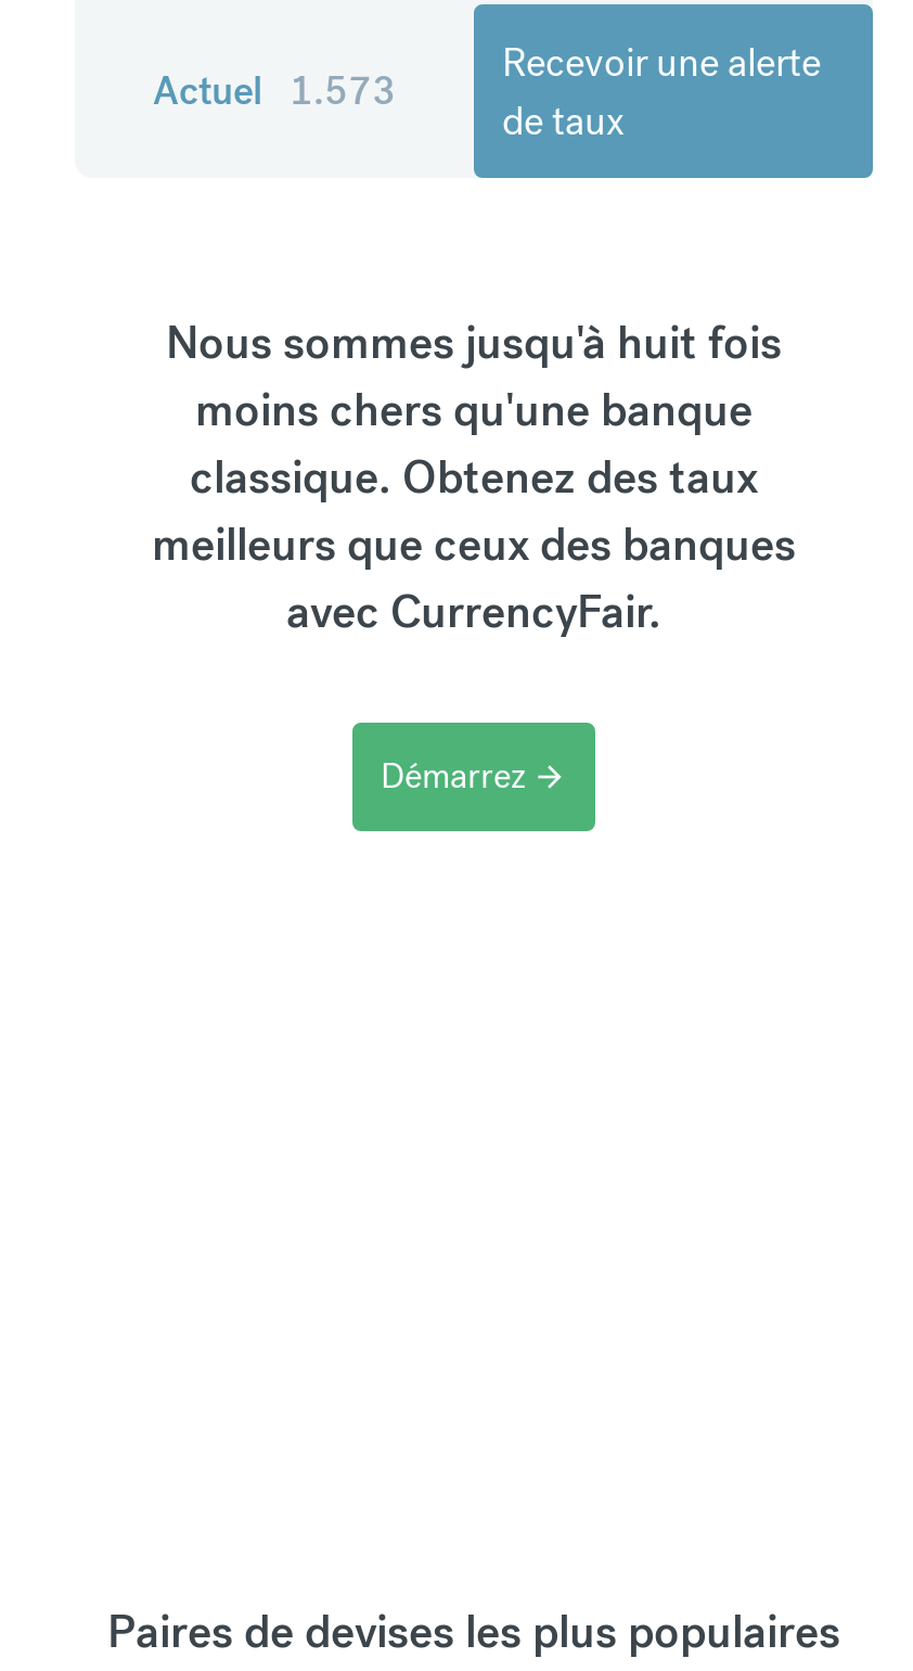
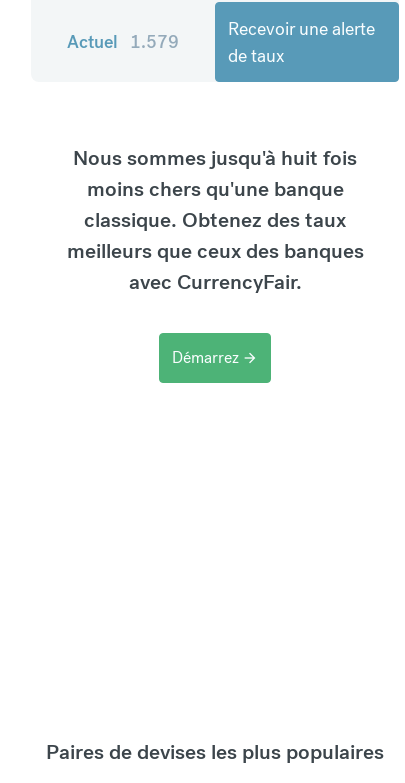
[153,66,396,116] Actuel 1.573 -> [67,30,179,53] Actuel 1.579

